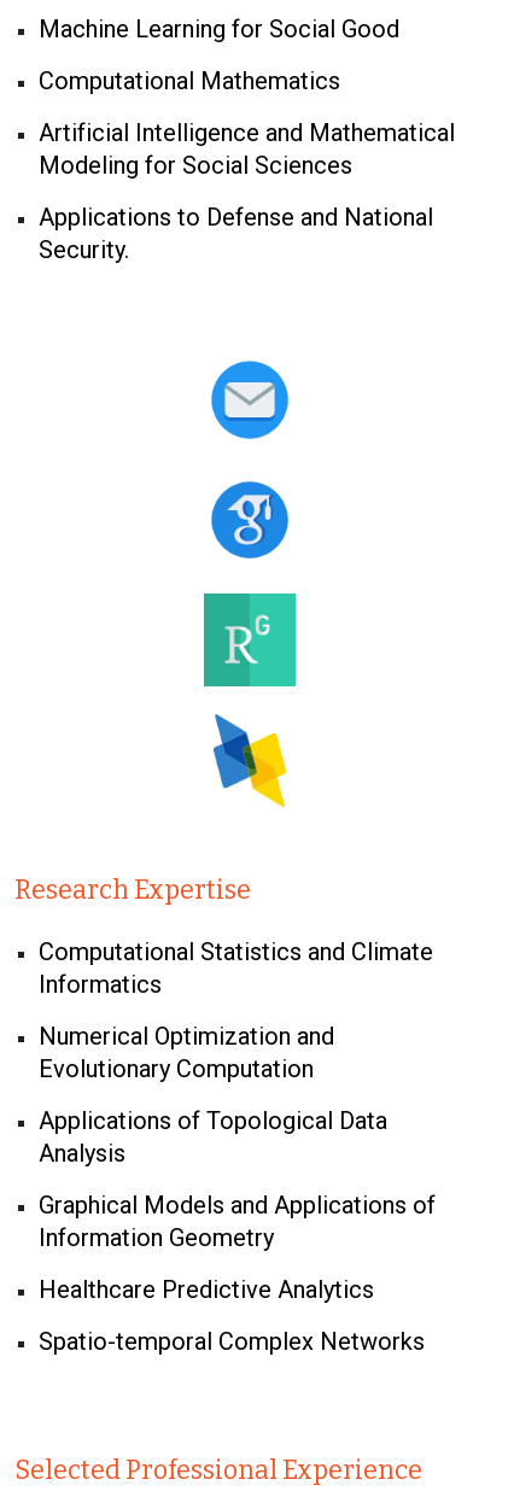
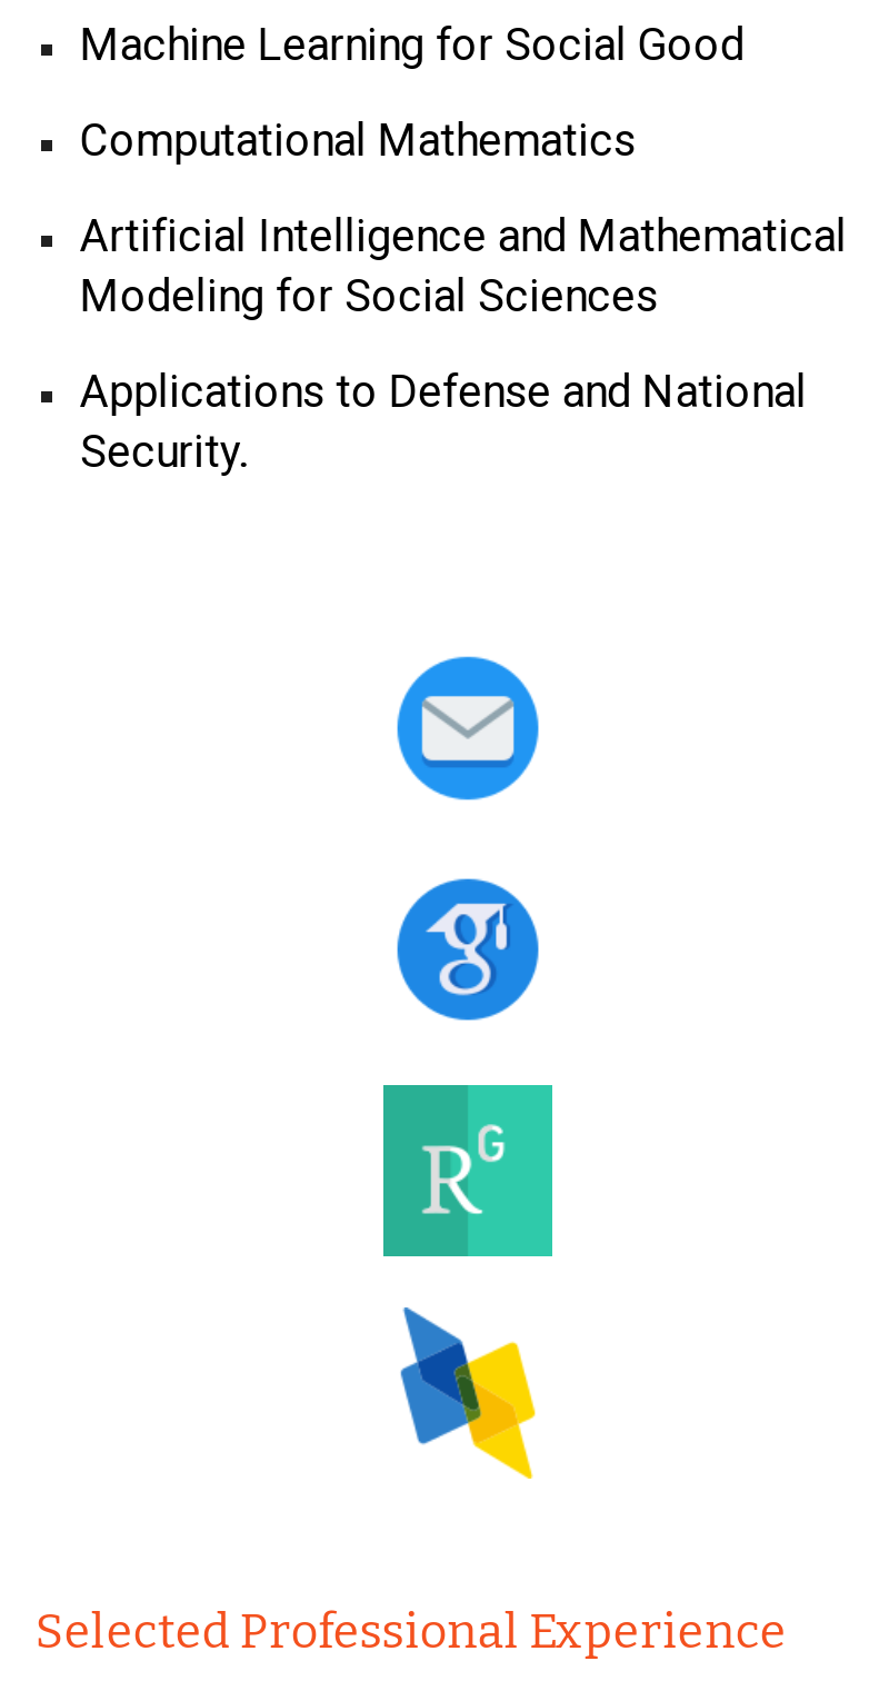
[15,874,436,1355] Research Expertise | Computational Statistics and Climate | Informatics | Numerical Optimization and | Evolutionary Computation | Applications of Topological Data | Analysis | Graphical Models and Applications of | Information Geometry | Healthcare Predictive Analytics | Spatio-temporal Complex Networks -> none

